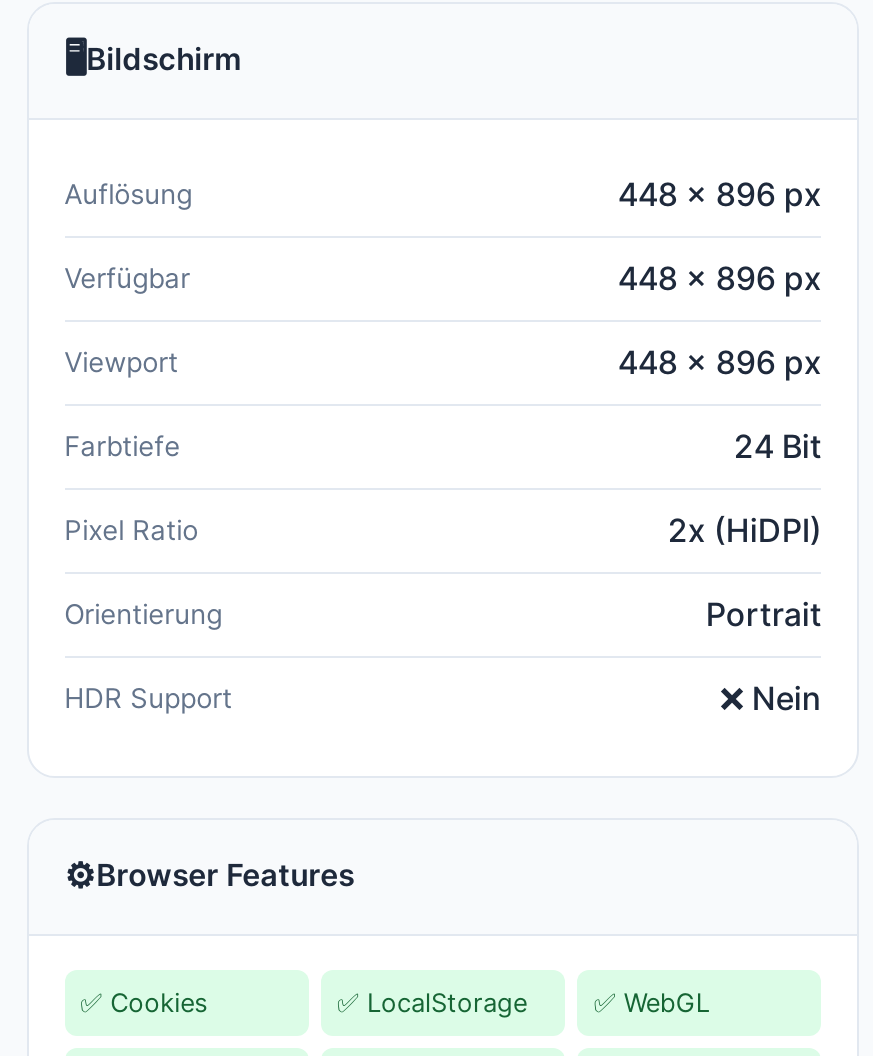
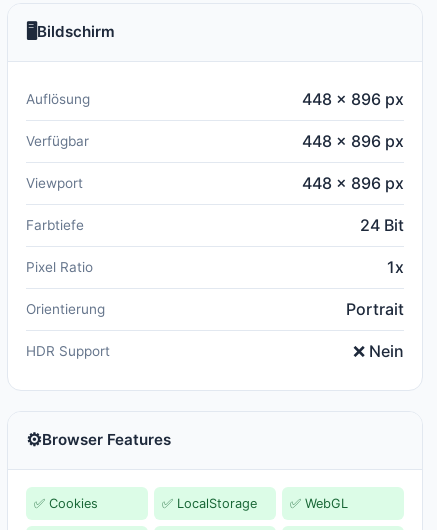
[668,510,822,550] 2x (HiDPI) -> [387,257,404,277] 1x

